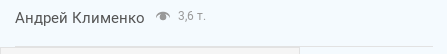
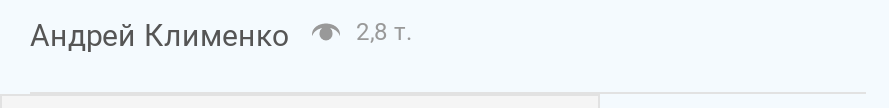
[178,9,206,23] 3,6 т. -> [356,17,412,45] 2,8 т.

